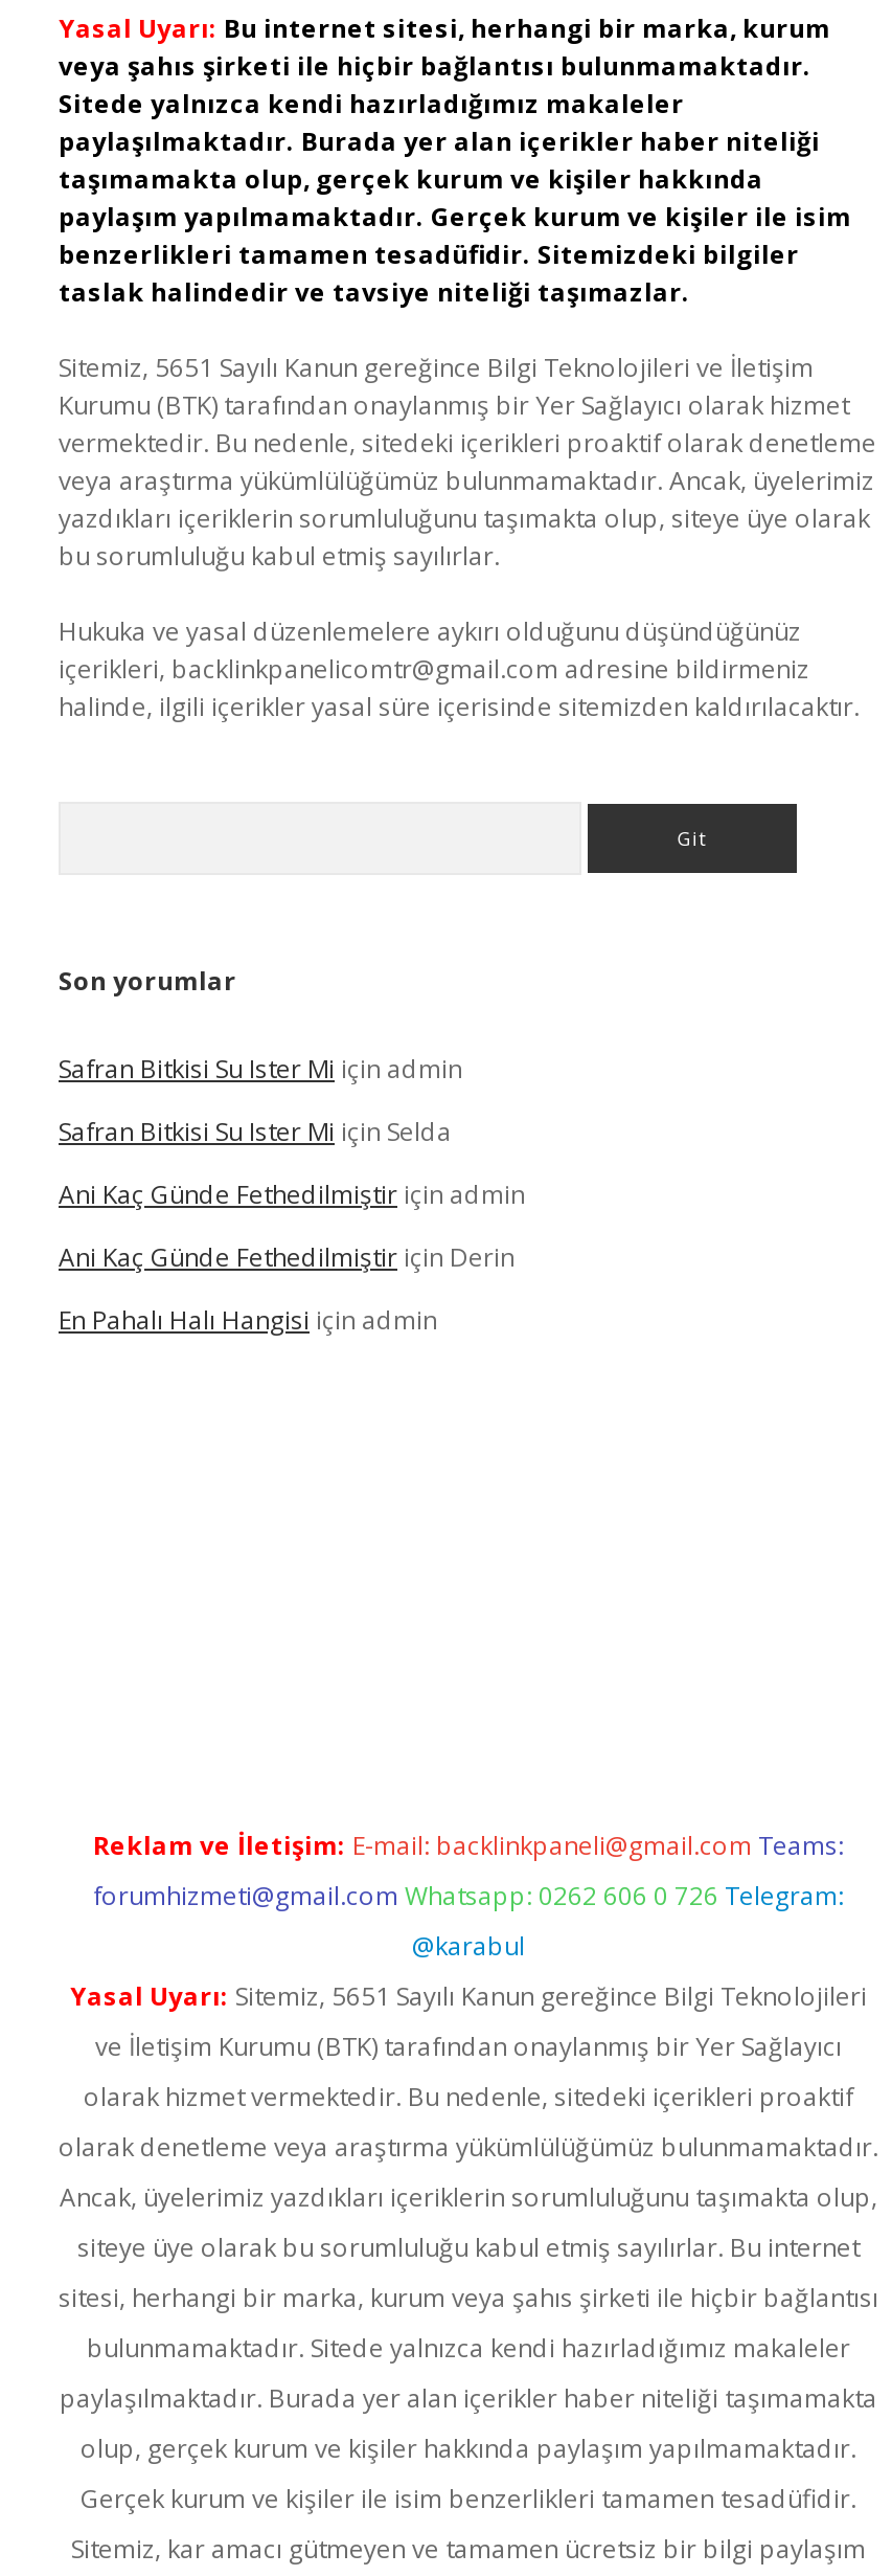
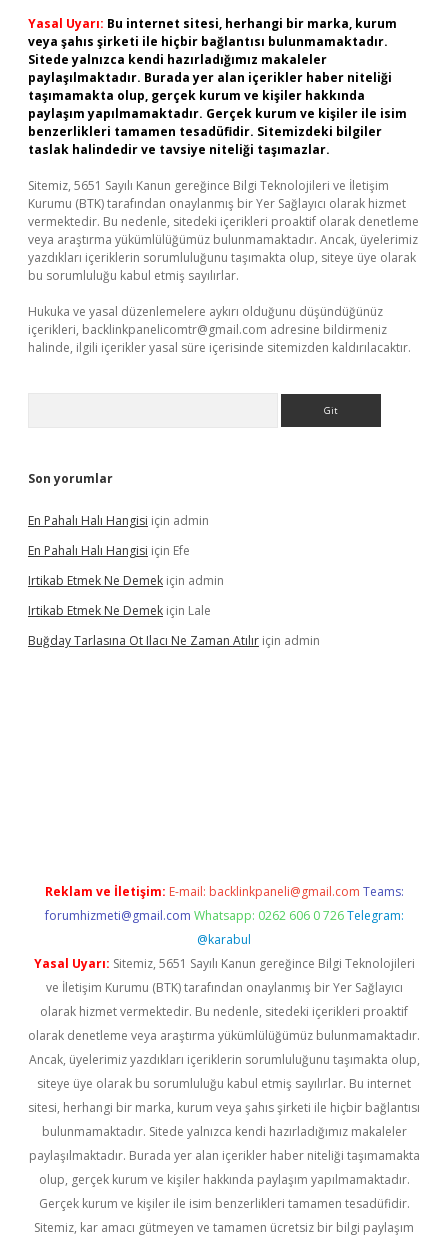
[59,1051,525,1275] Safran Bitkisi Su Ister Mi için admin | Safran Bitkisi Su Ister Mi için Selda | Ani Kaç Günde Fethedilmiştir için admin | Ani Kaç Günde Fethedilmiştir için Derin -> none
moved [59,1302,437,1338] -> [28,512,209,529]: En Pahalı Halı Hangisi için admin
none -> [28,542,320,649] En Pahalı Halı Hangisi için Efe | Irtikab Etmek Ne Demek için admin | Irtikab Etmek Ne Demek için Lale | Buğday Tarlasına Ot Ilacı Ne Zaman Atılır için admin

